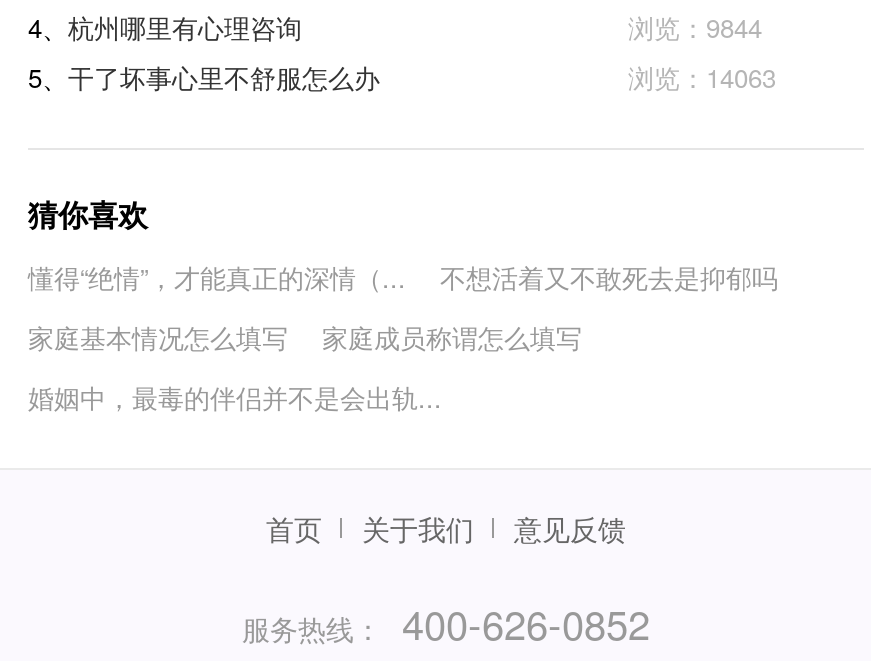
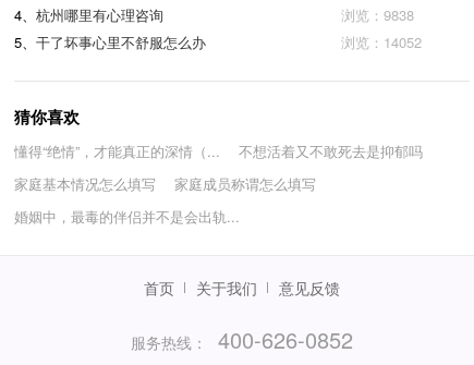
[628,8,762,46] 浏览：9844 -> [341,4,414,25] 浏览：9838
[628,58,776,96] 浏览：14063 -> [341,31,422,52] 浏览：14052

